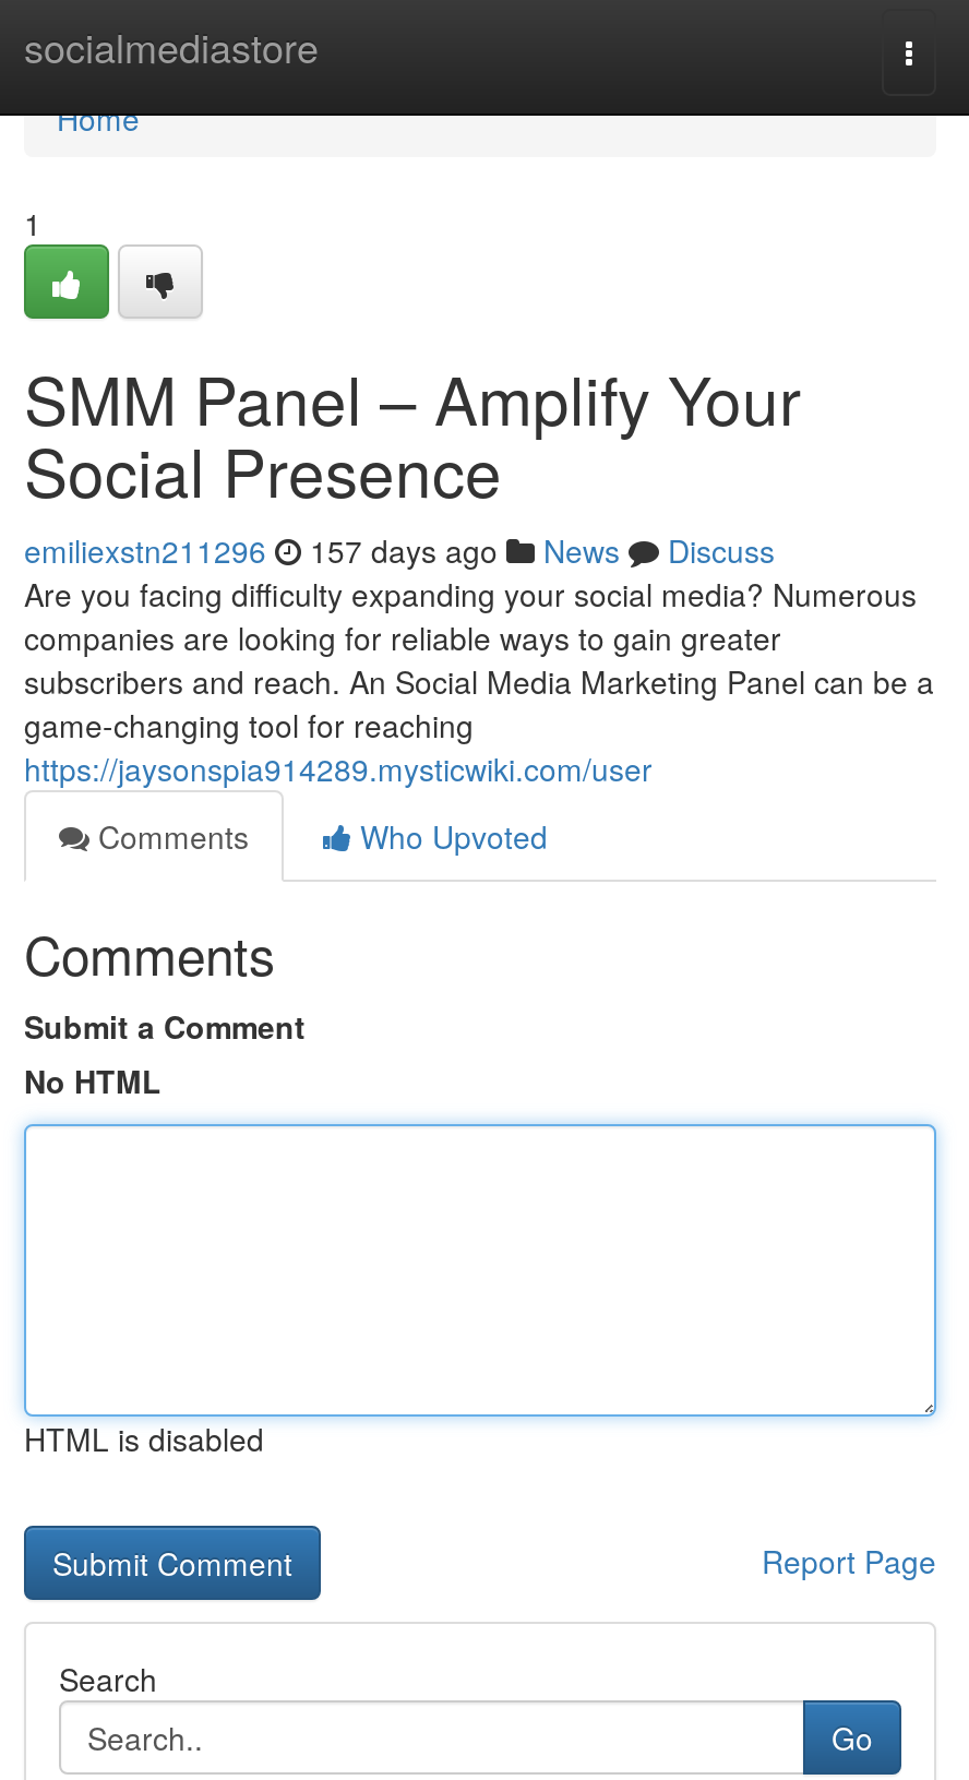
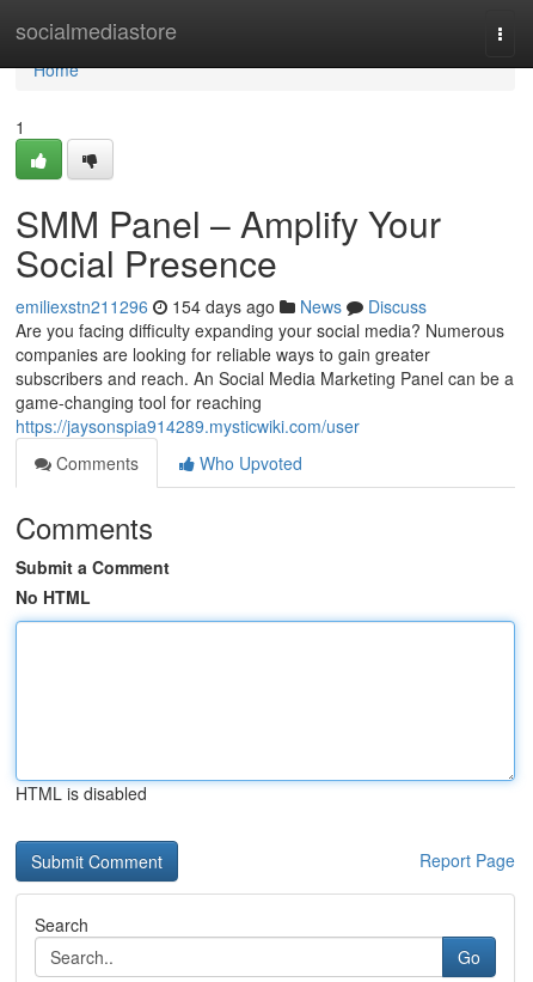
[24,528,775,572] emiliexstn211296 157 days ago News Discuss -> [16,294,427,318] emiliexstn211296 154 days ago News Discuss

